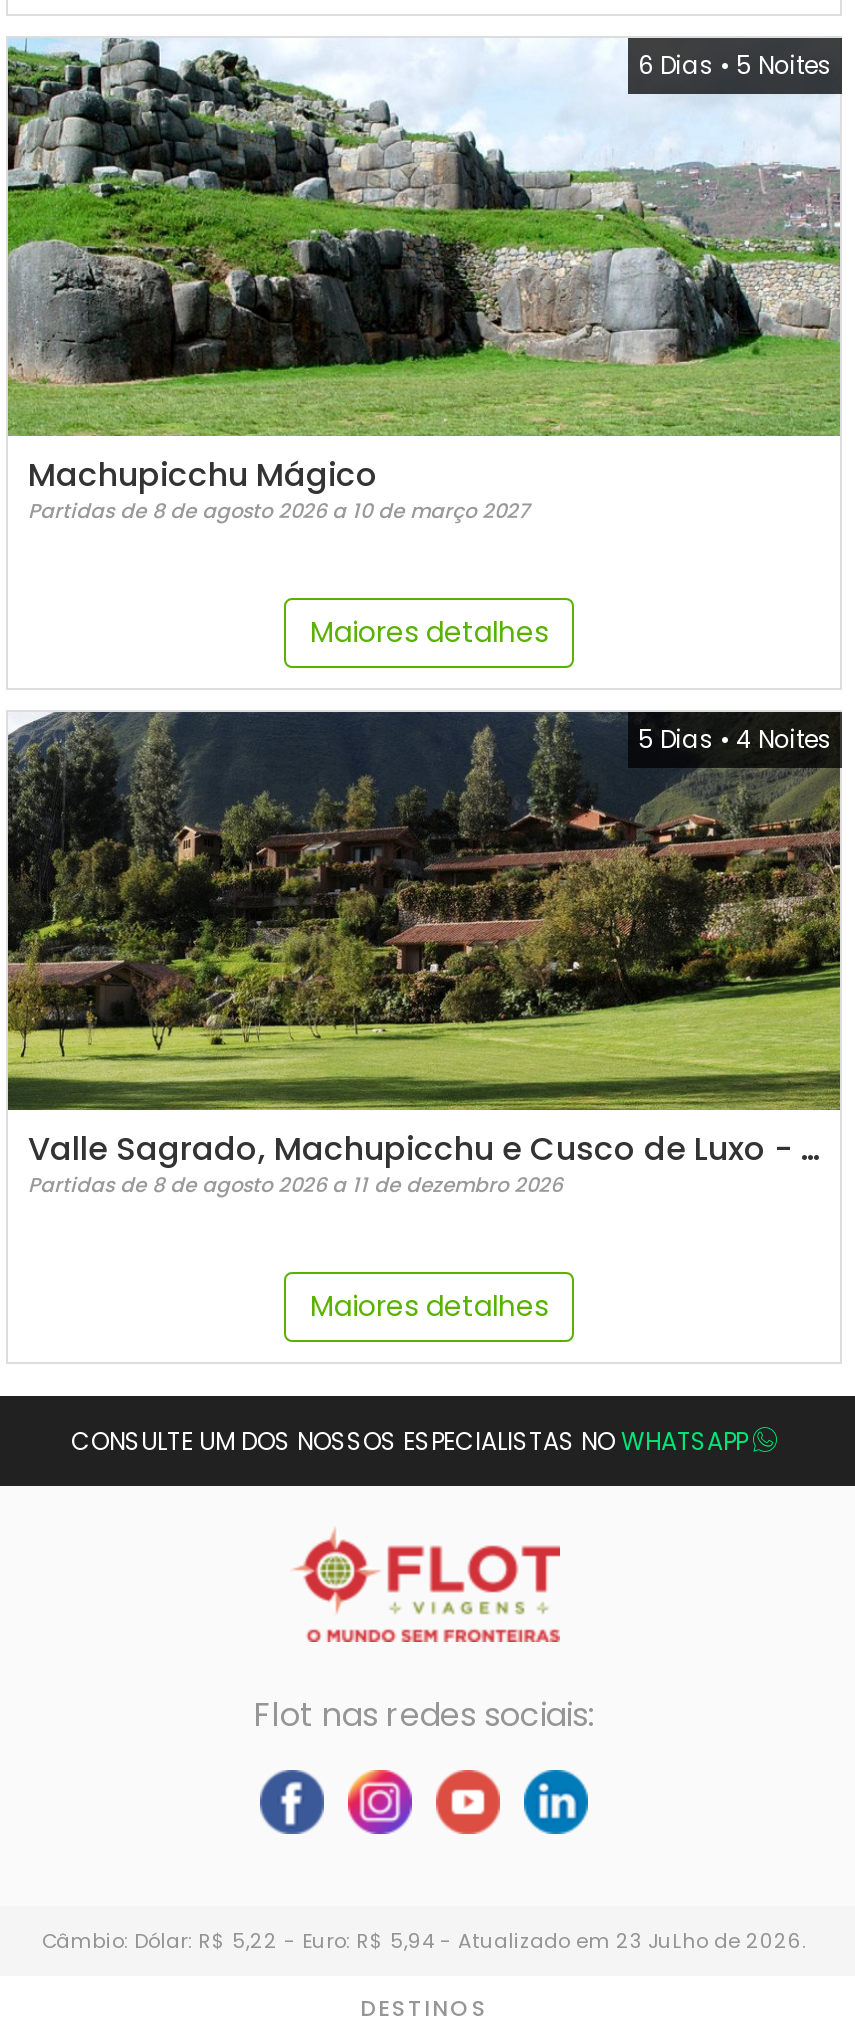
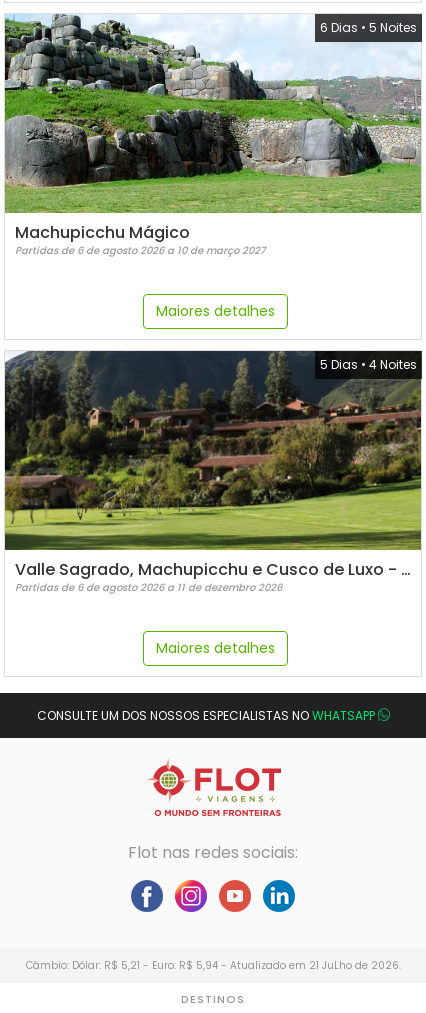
[28,496,530,526] Partidas de 8 de agosto 2026 a 10 de março 2027 -> [15,243,266,258] Partidas de 6 de agosto 2026 a 10 de março 2027
[28,1170,562,1200] Partidas de 8 de agosto 2026 a 11 de dezembro 2026 -> [15,580,282,595] Partidas de 6 de agosto 2026 a 11 de dezembro 2026
[42,1926,806,1956] Câmbio: Dólar: R$ 5,22 - Euro: R$ 5,94 - Atualizado em 23 JuLho de 2026. -> [25,958,400,973] Câmbio: Dólar: R$ 5,21 - Euro: R$ 5,94 - Atualizado em 21 JuLho de 2026.

